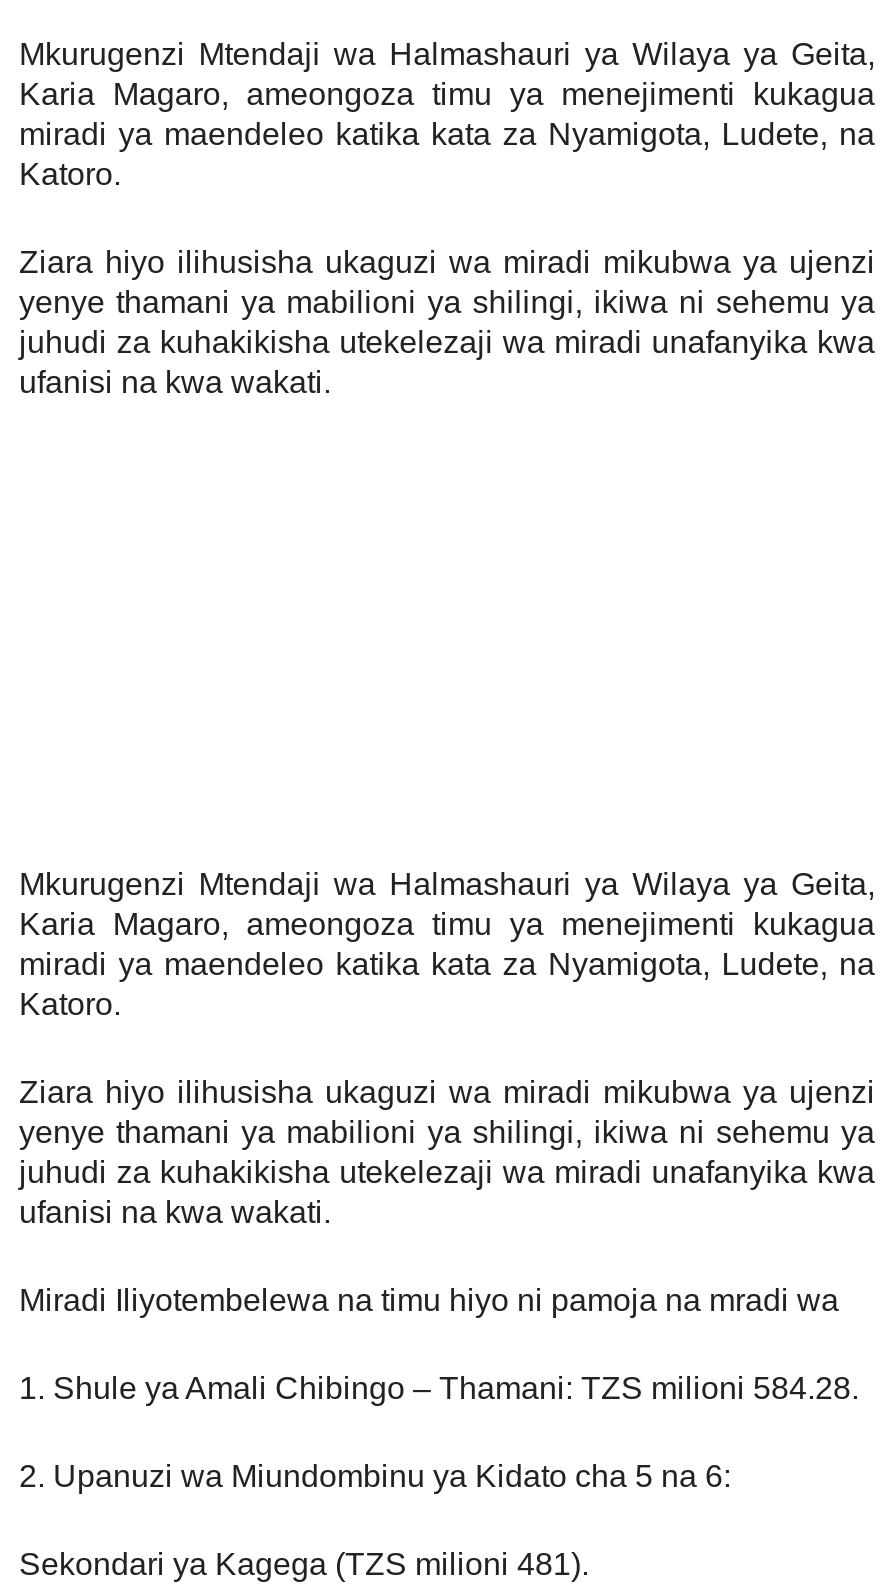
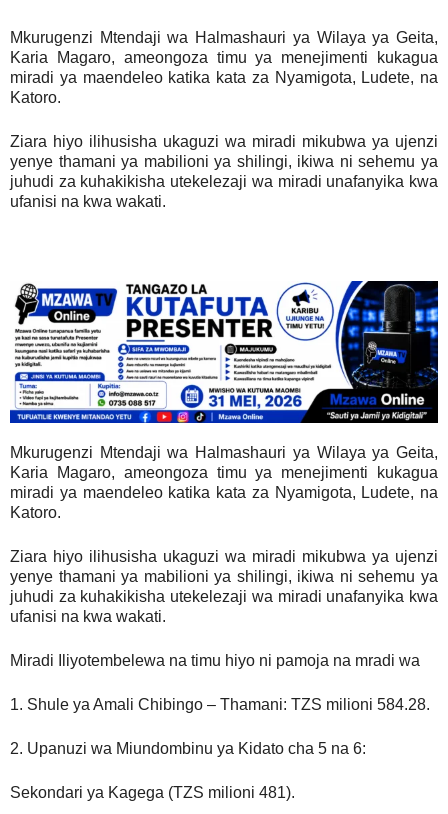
none -> [9,280,439,424] [image]

